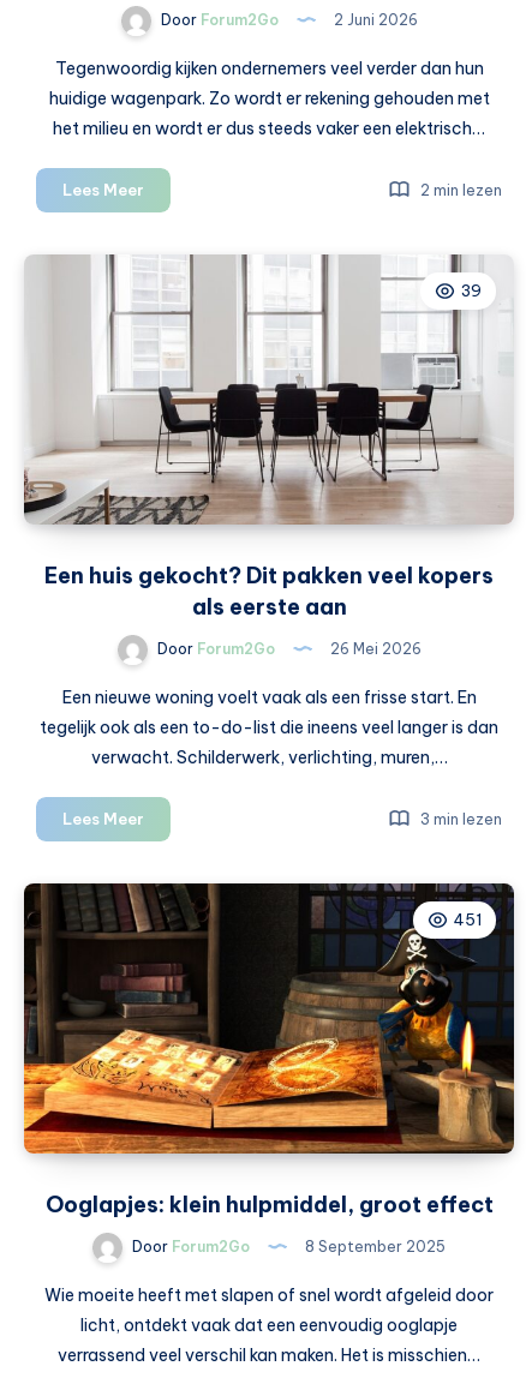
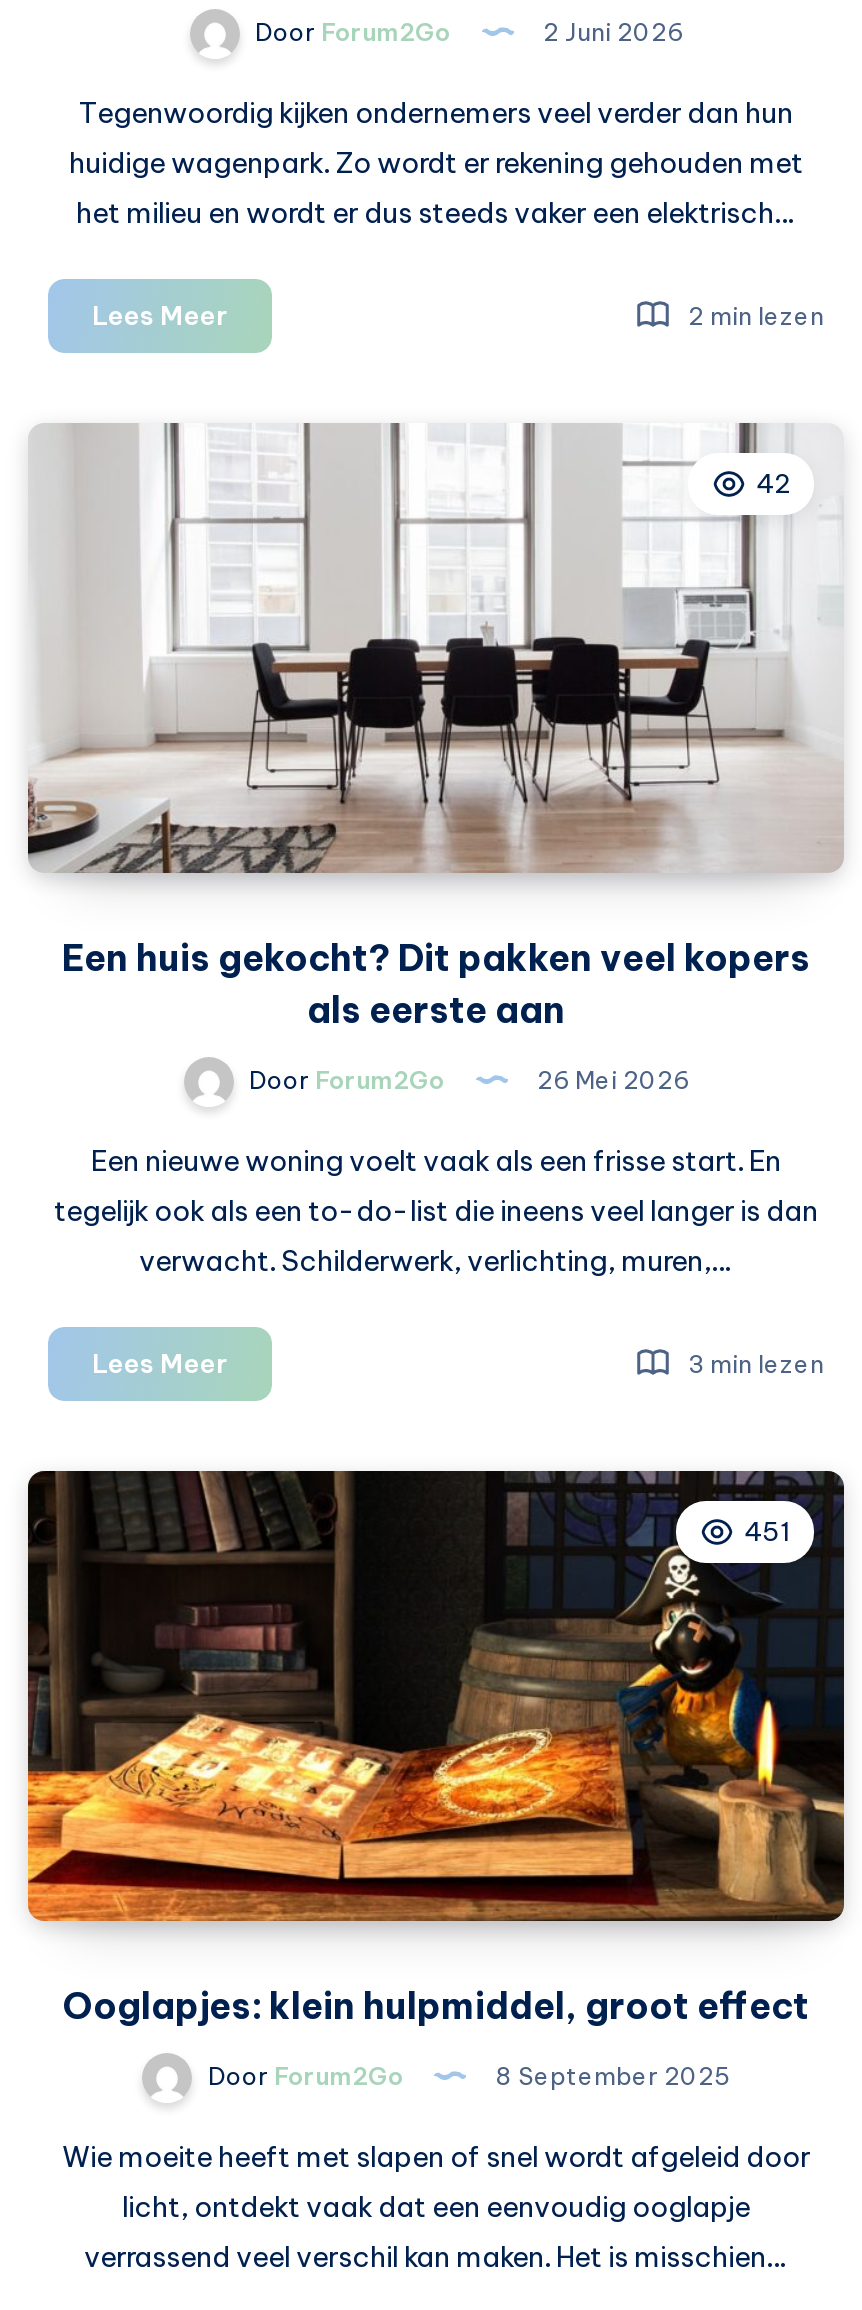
[458,281,482,300] 39 -> [750,467,790,499] 42

